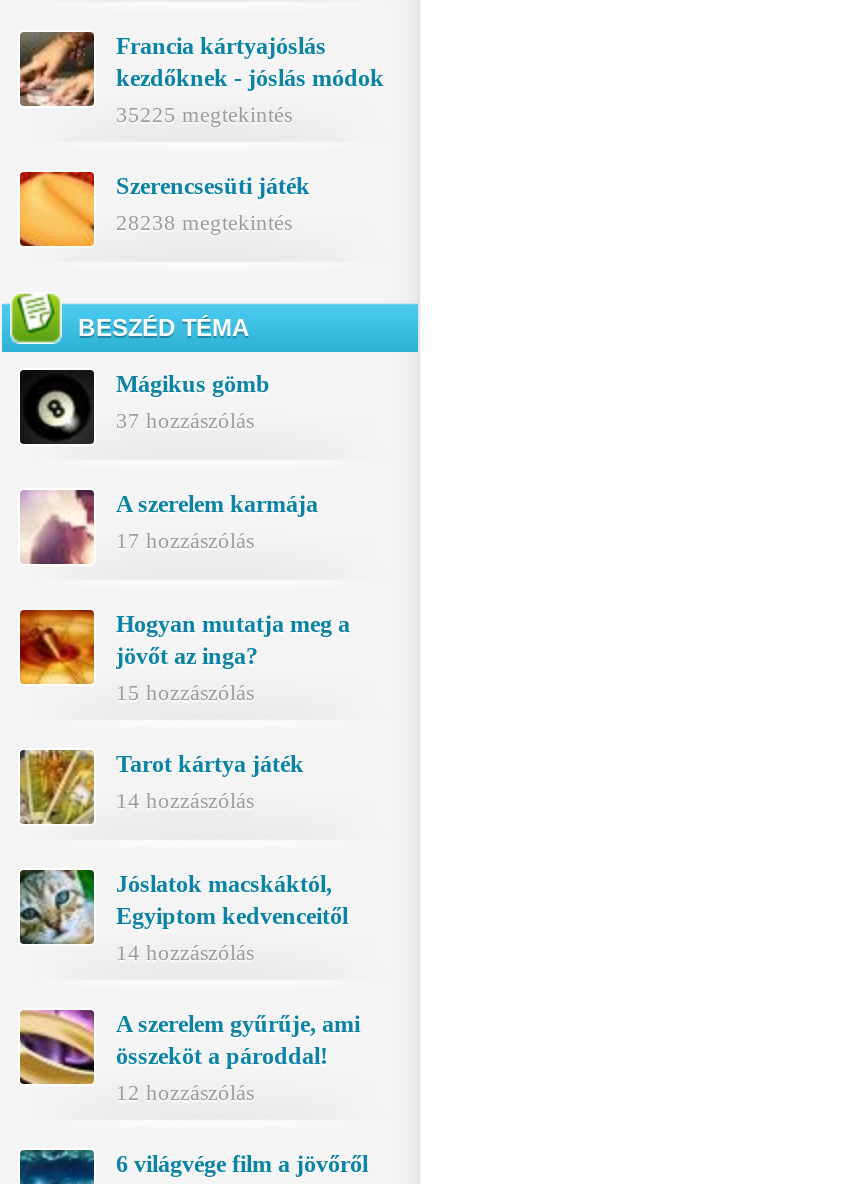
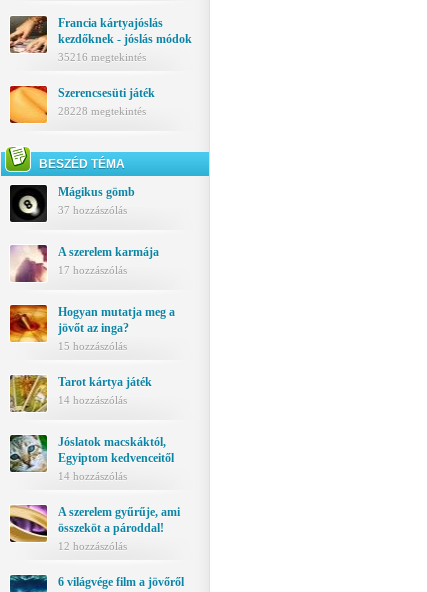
[116,102,292,126] 35225 megtekintés -> [58,51,146,63] 35216 megtekintés
[116,210,292,234] 28238 megtekintés -> [58,105,146,117] 28228 megtekintés

